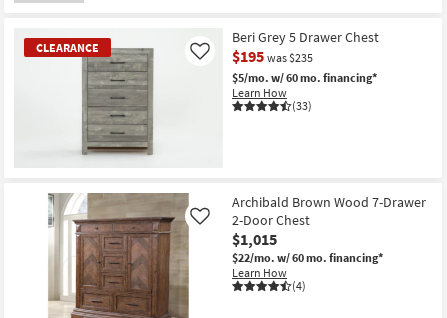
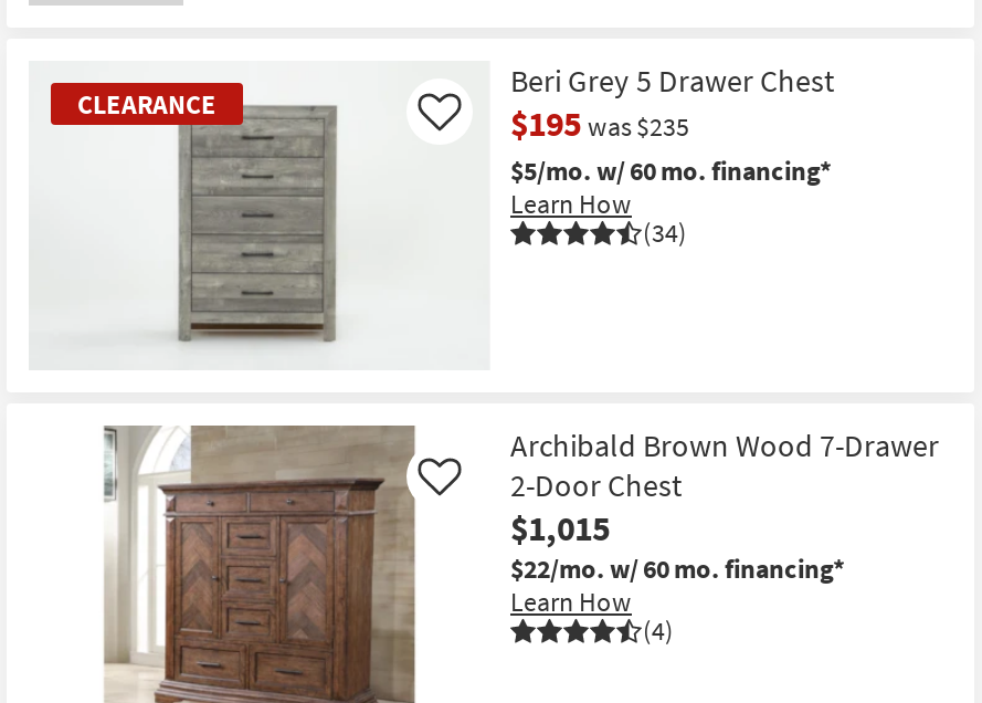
[292,97,312,112] (33) -> [643,216,687,249] (34)

